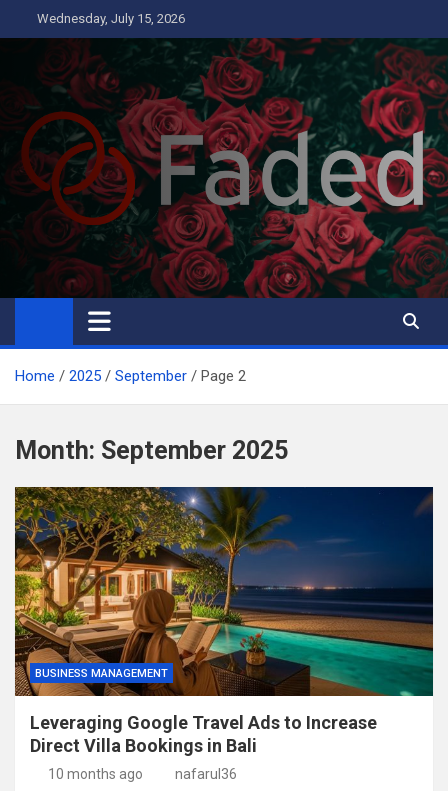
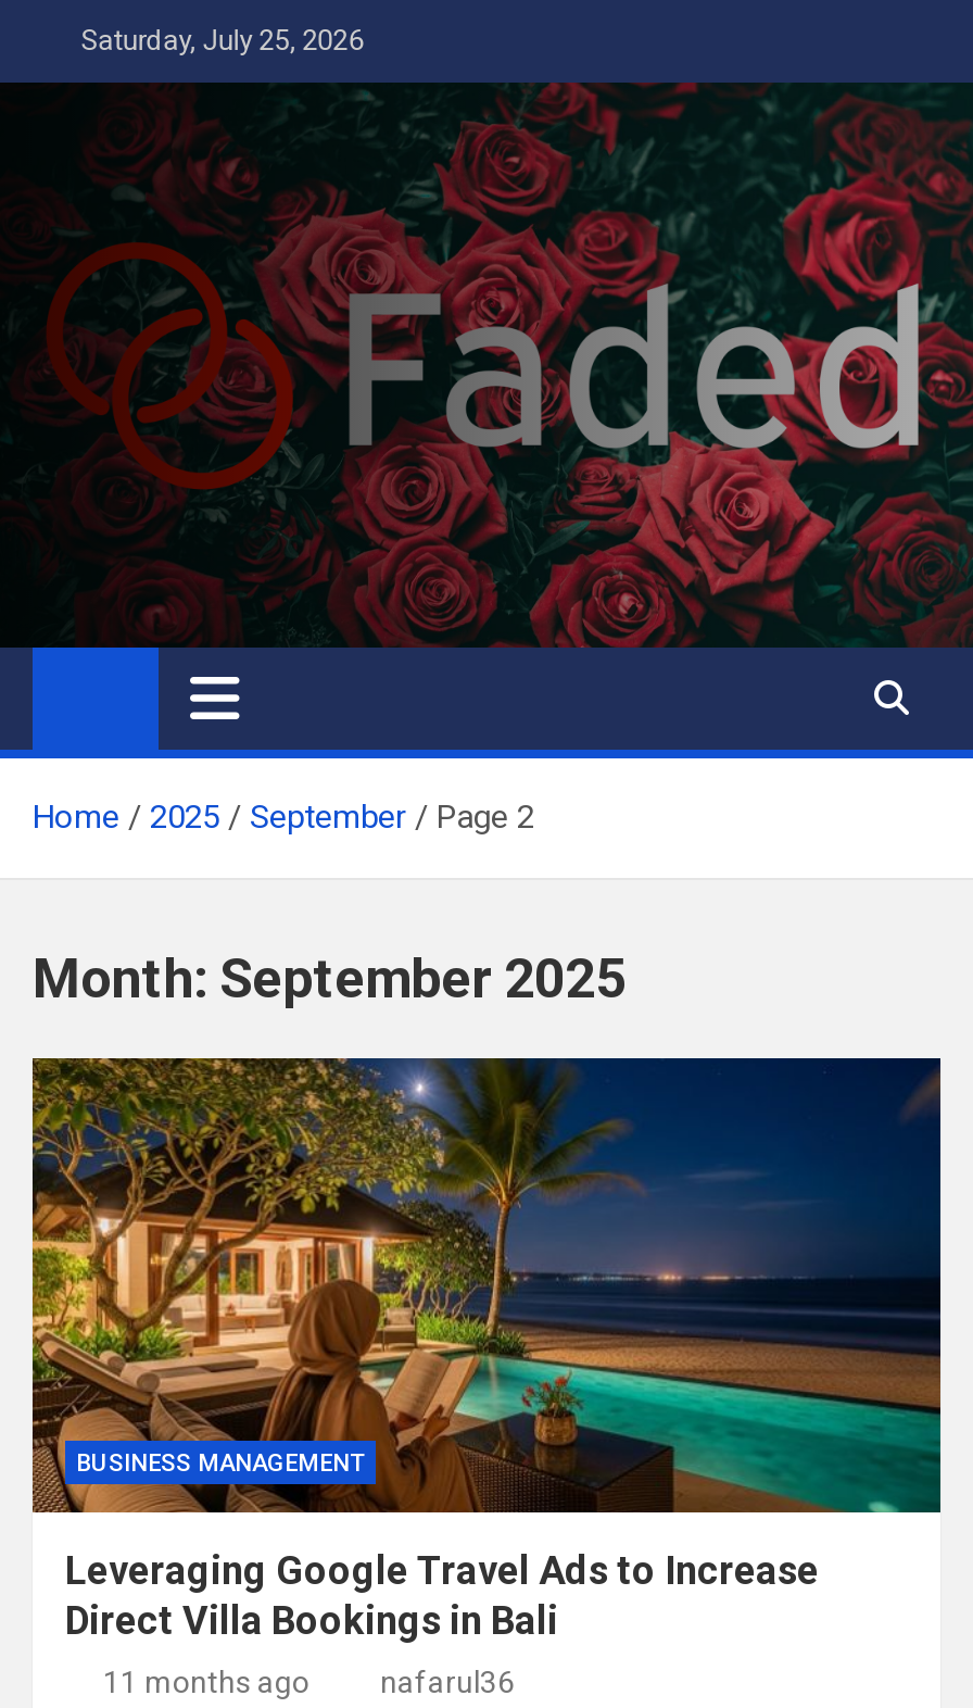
[31,11,185,26] Wednesday, July 15, 2026 -> [68,24,363,56] Saturday, July 25, 2026
[47,766,142,782] 10 months ago -> [103,1664,309,1699] 11 months ago

